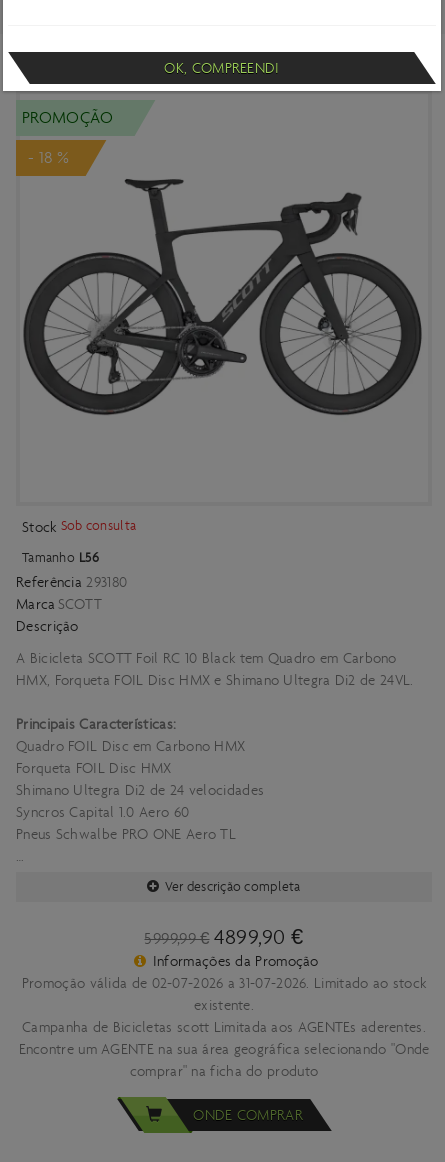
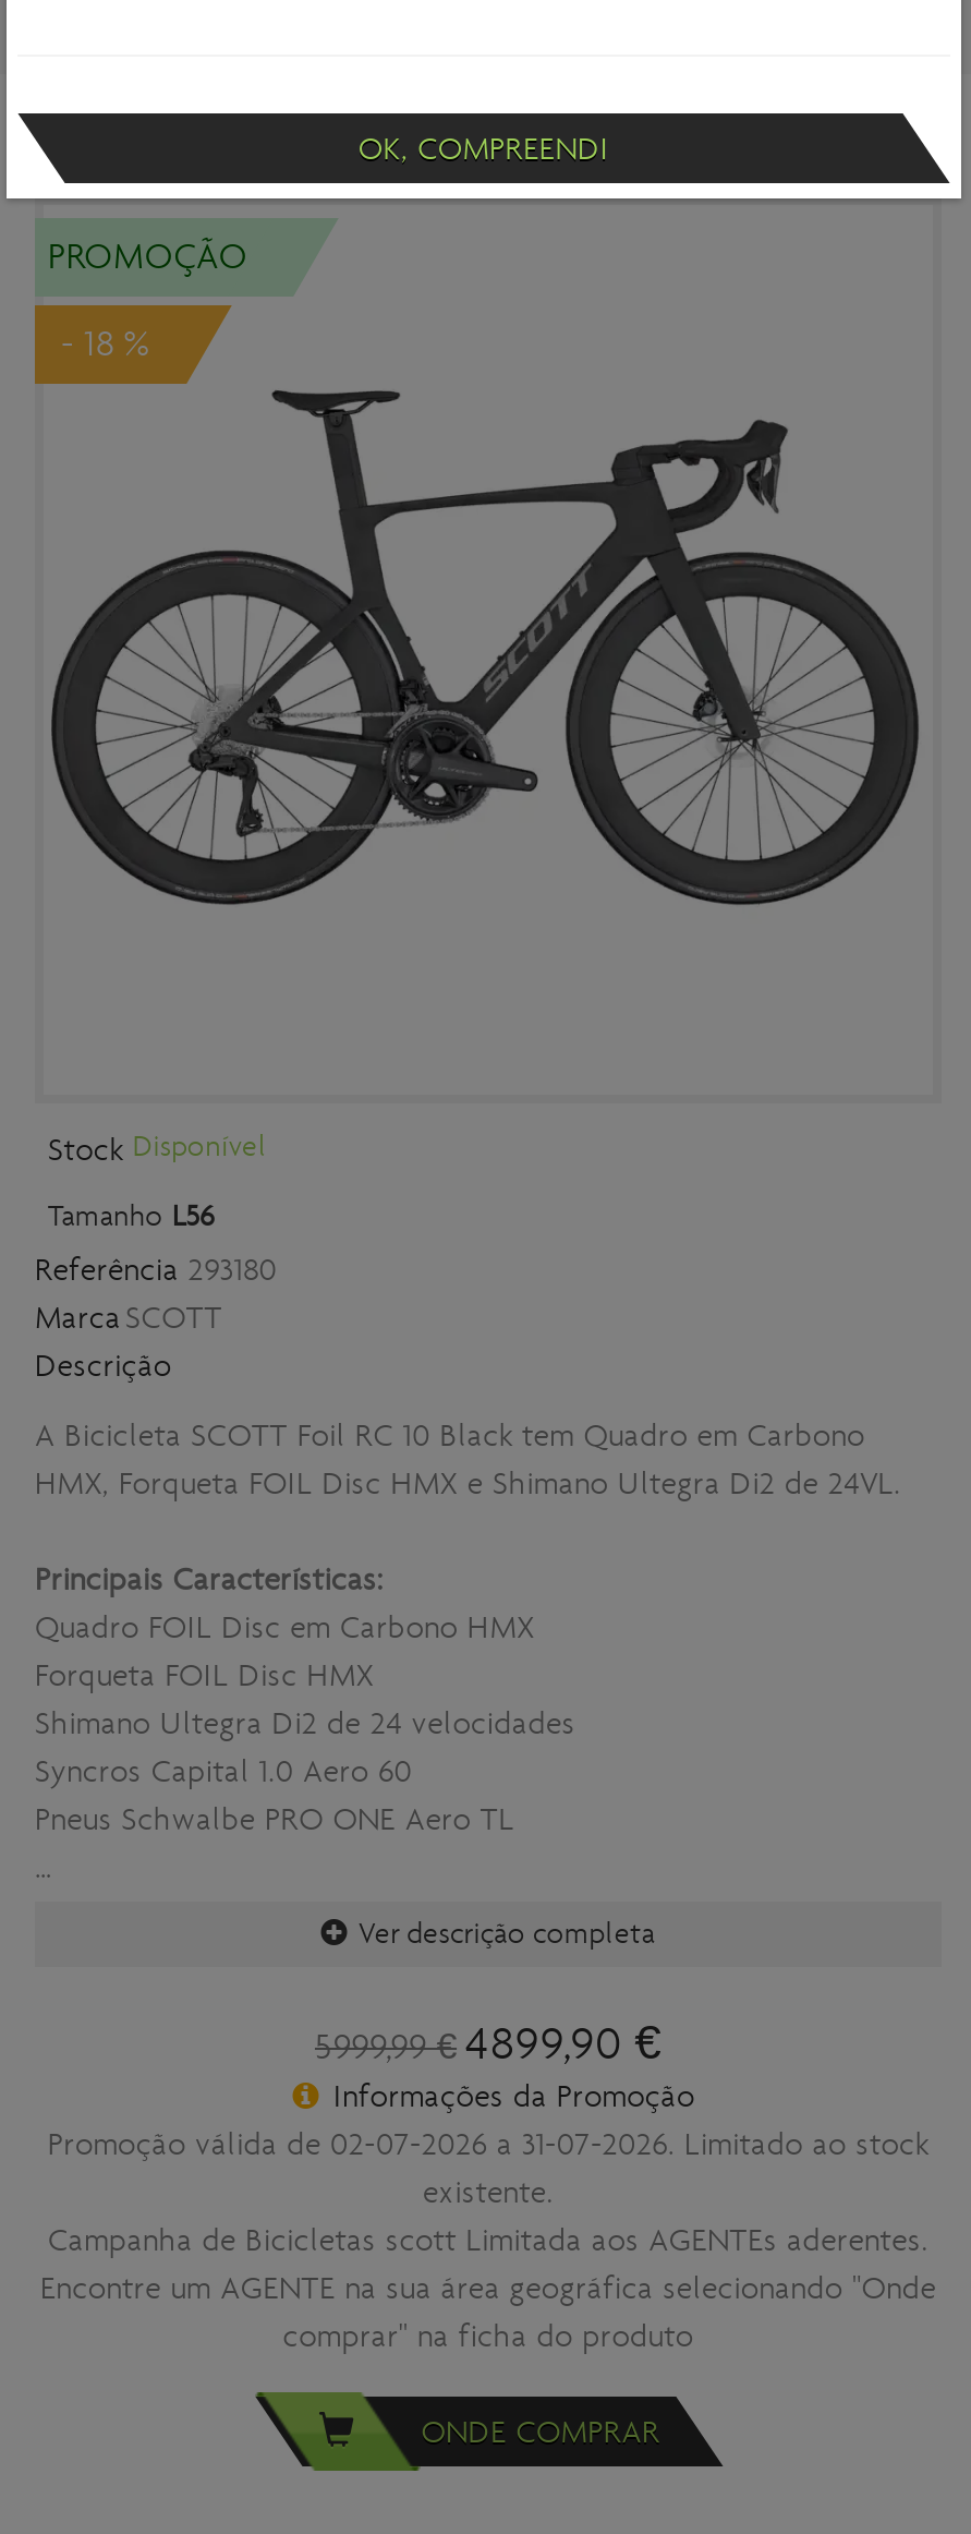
[22,517,136,536] Stock Sob consulta -> [48,1127,267,1169] Stock Disponível

